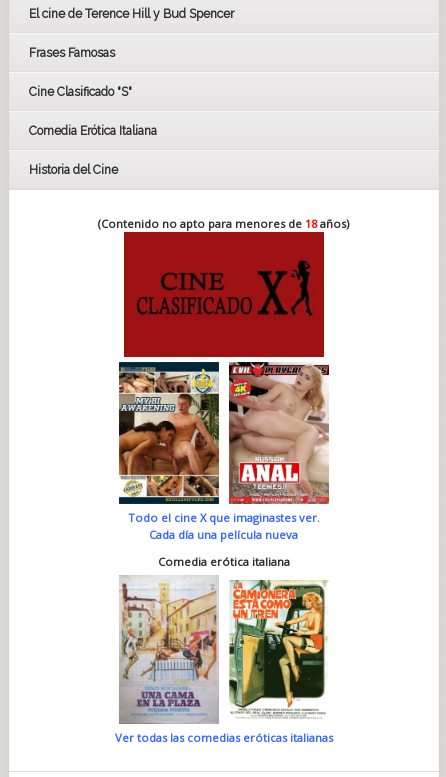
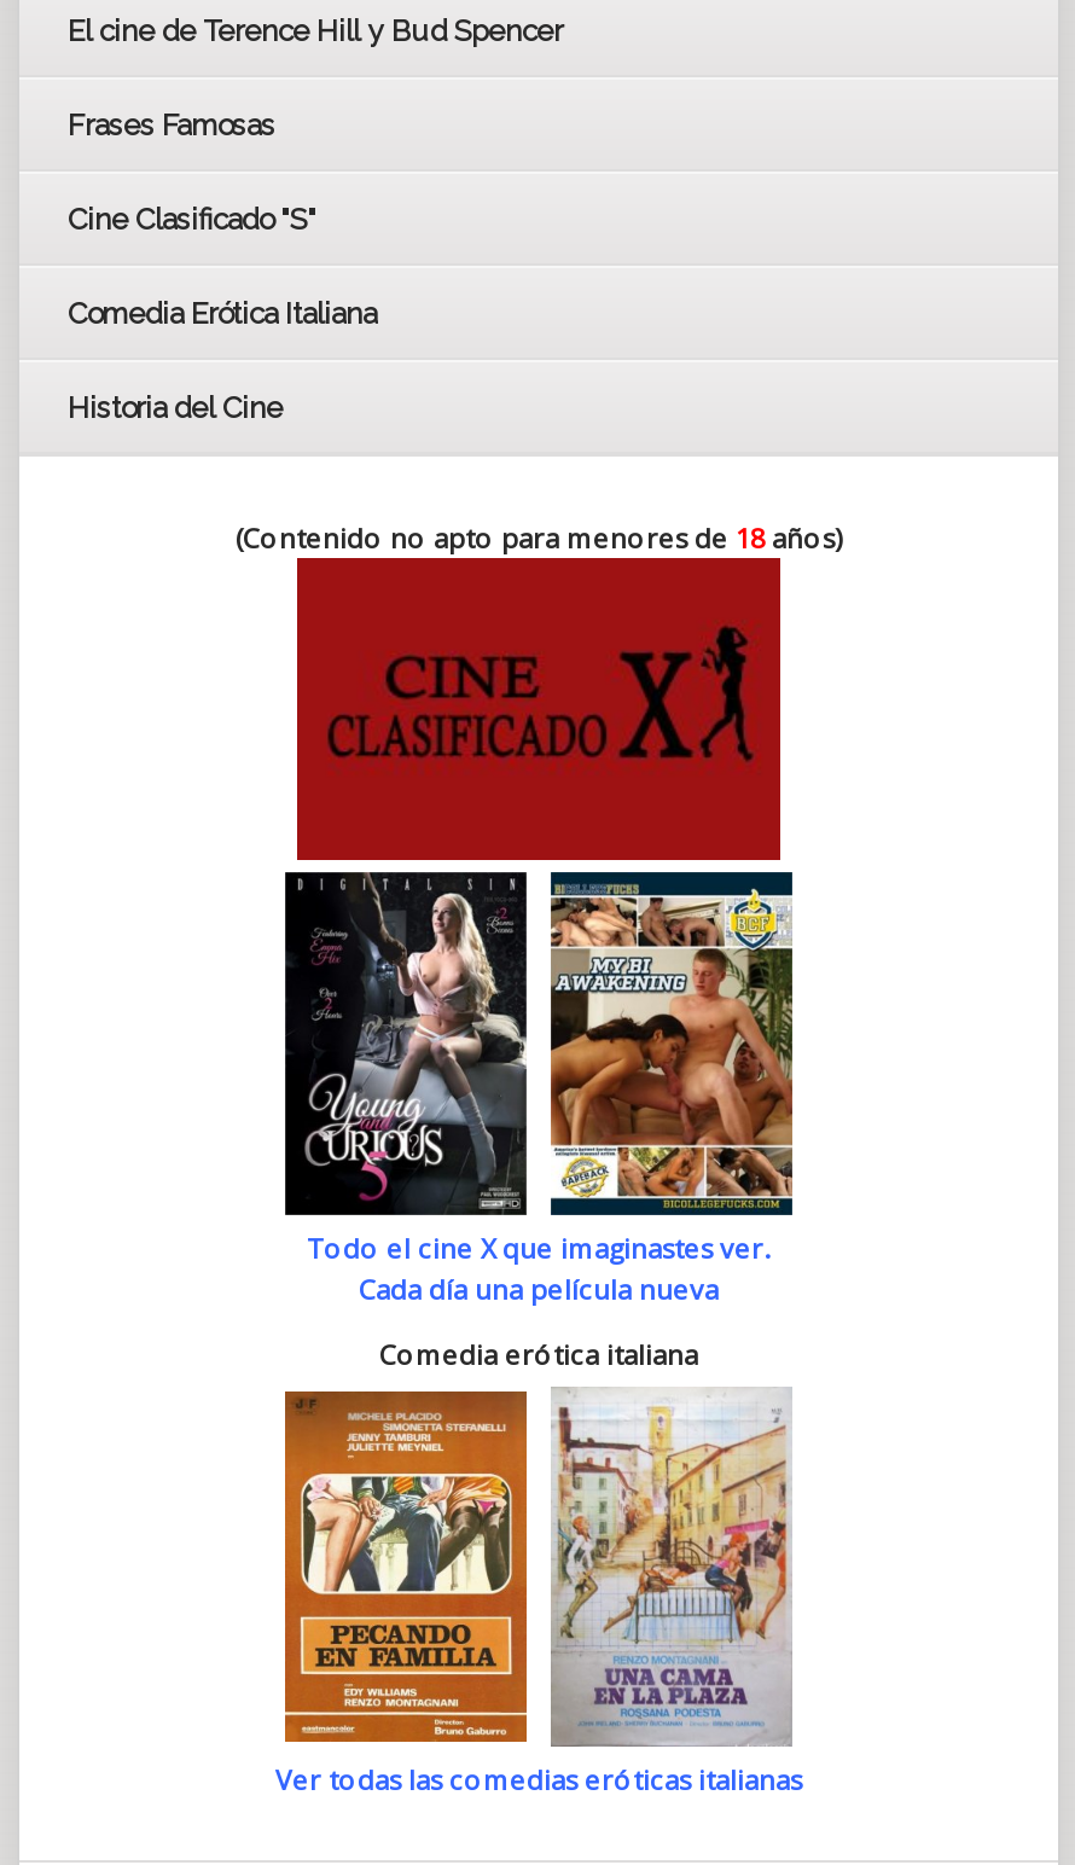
[118,362,220,504] [image] -> [283,872,529,1215] [image]
[228,361,330,505] [image] -> [548,870,795,1218] [image]
[119,576,219,725] [image] -> [283,1389,529,1747] [image]
[229,576,328,724] [image] -> [548,1387,792,1749] [image]

